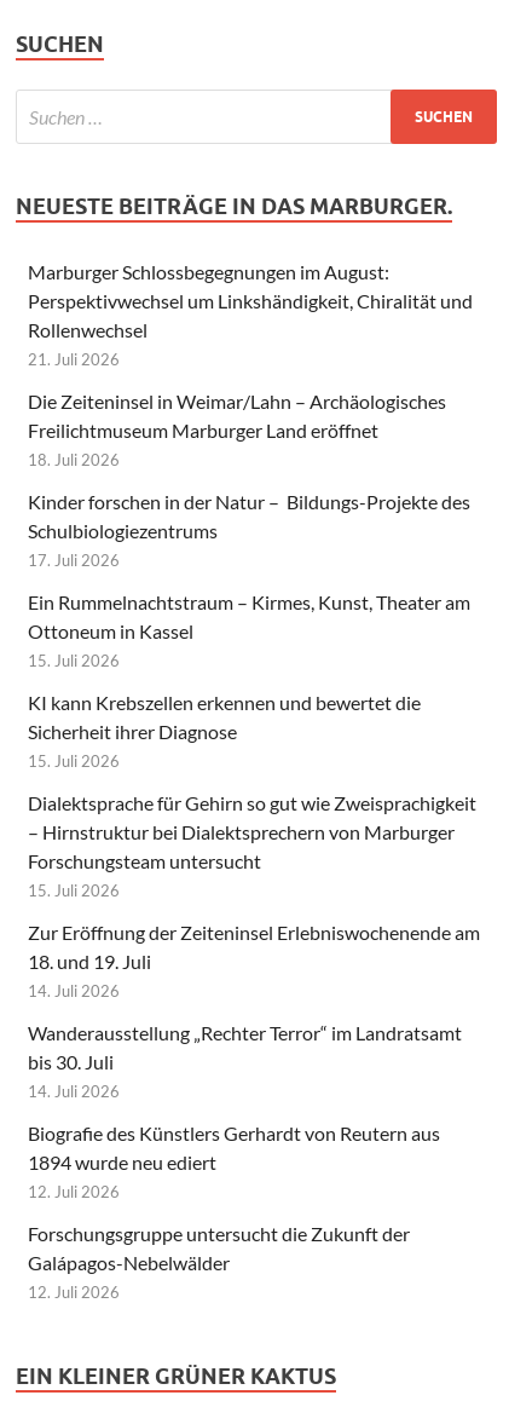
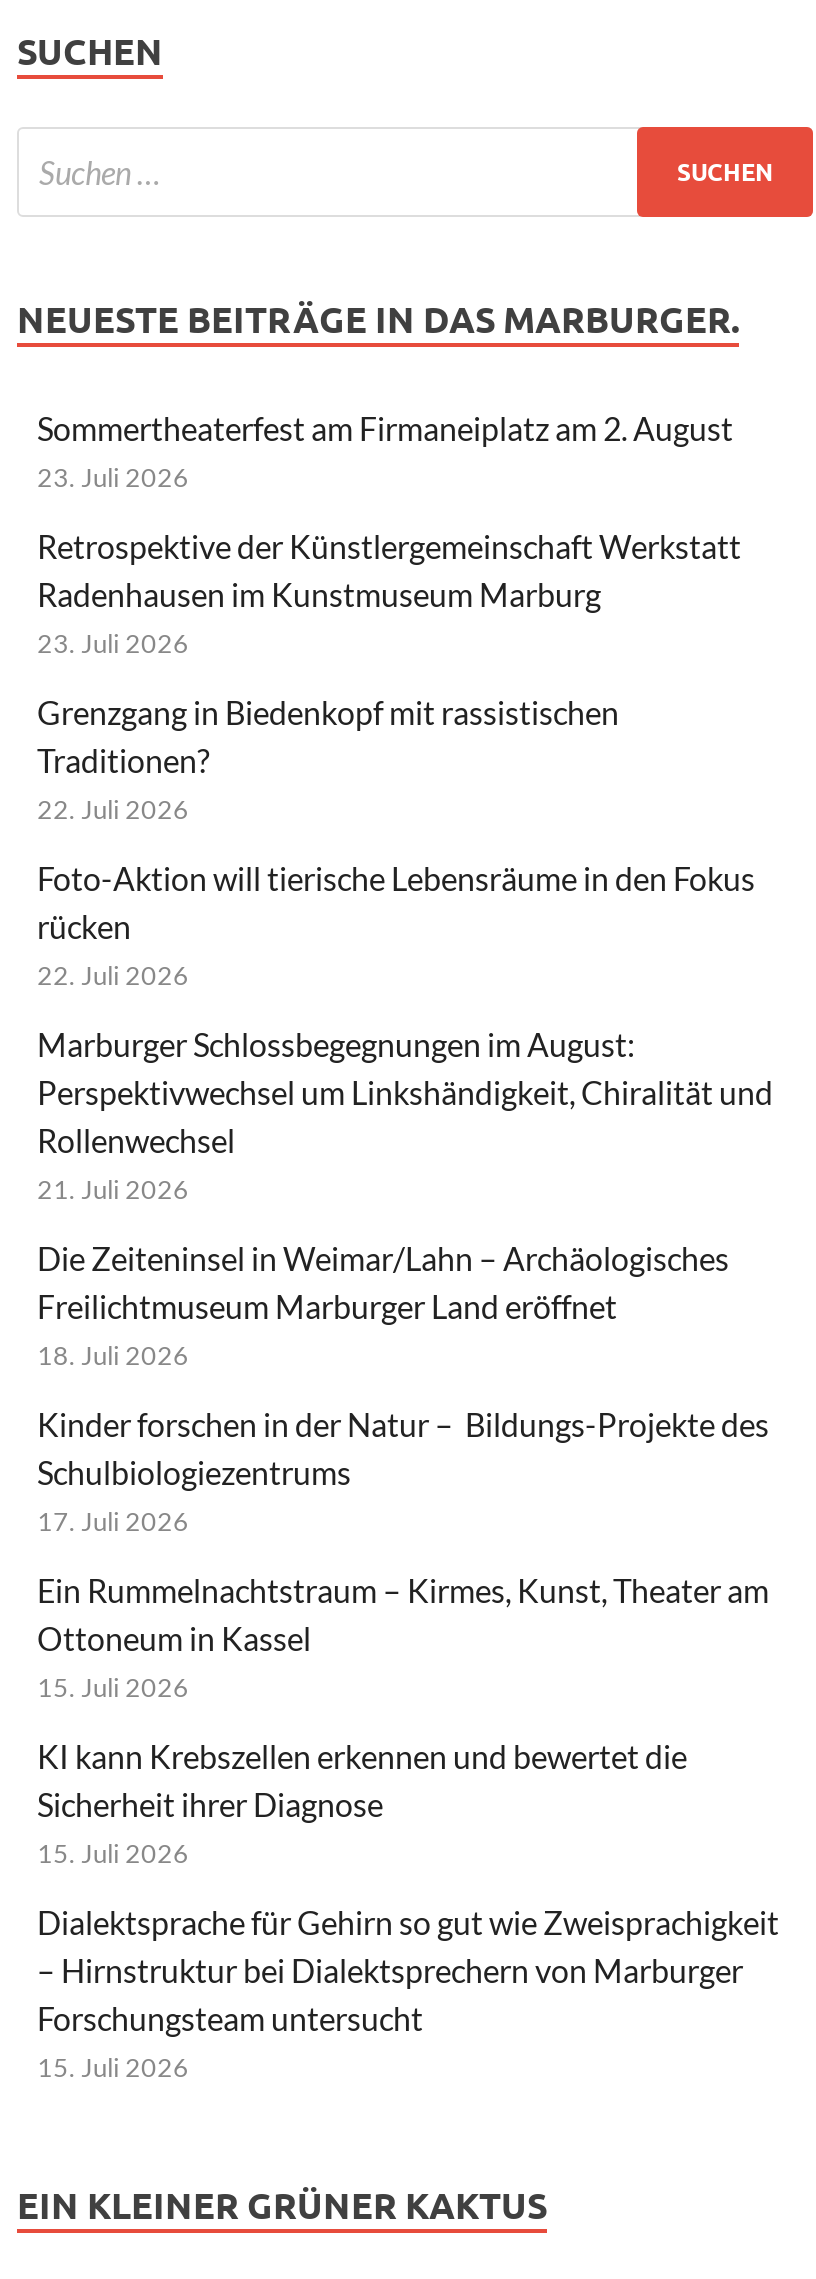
none -> [37,409,755,991] Sommertheaterfest am Firmaneiplatz am 2. August | 23. Juli 2026 | Retrospektive der Künstlergemeinschaft Werkstatt | Radenhausen im Kunstmuseum Marburg | 23. Juli 2026 | Grenzgang in Biedenkopf mit rassistischen | Traditionen? | 22. Juli 2026 | Foto-Aktion will tierische Lebensräume in den Fokus | rücken | 22. Juli 2026
moved [28,260,476,900] -> [37,1025,779,2083]: Marburger Schlossbegegnungen im August: | Perspektivwechsel um Linkshändigkeit, Chiralität und | Rollenwechsel | ... | Forschungsteam untersucht | 15. Juli 2026
[28,921,480,1302] Zur Eröffnung der Zeiteninsel Erlebniswochenende am | 18. und 19. Juli | 14. Juli 2026 | Wanderausstellung „Rechter Terror“ im Landratsamt | bis 30. Juli | 14. Juli 2026 | Biografie des Künstlers Gerhardt von Reutern aus | 1894 wurde neu ediert | 12. Juli 2026 | Forschungsgruppe untersucht die Zukunft der | Galápagos-Nebelwälder | 12. Juli 2026 -> none

